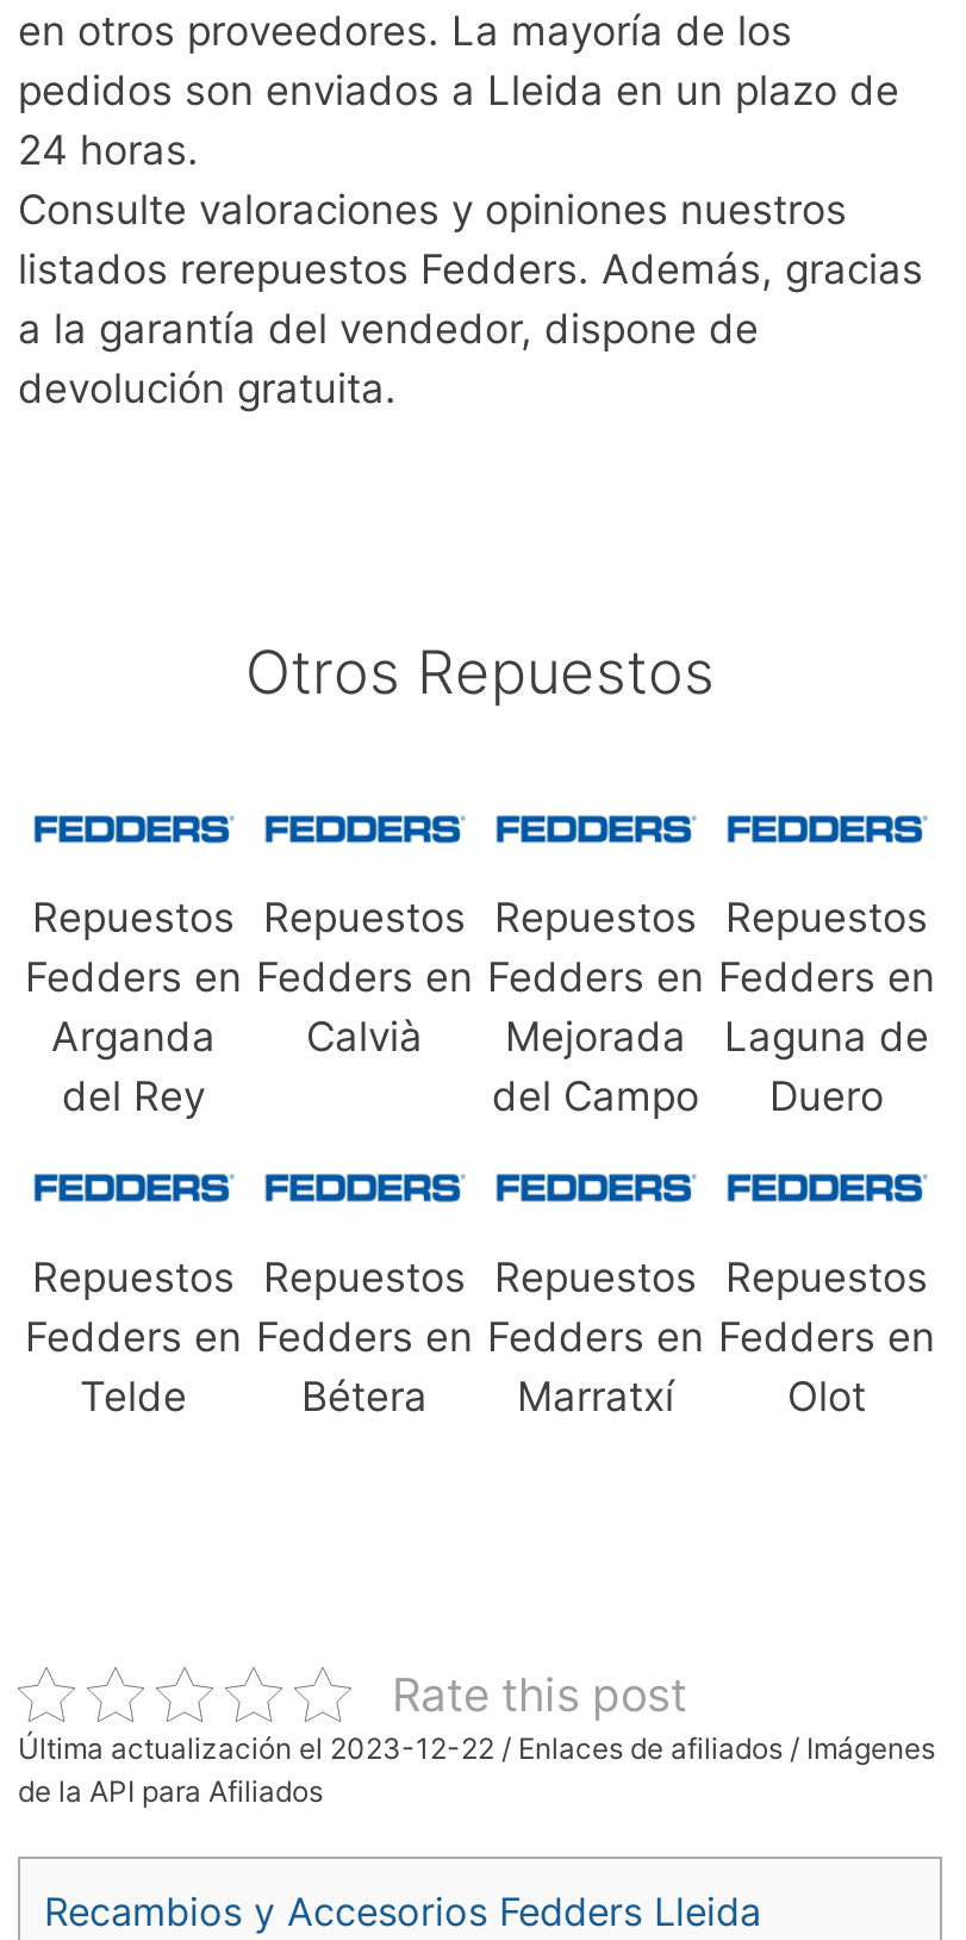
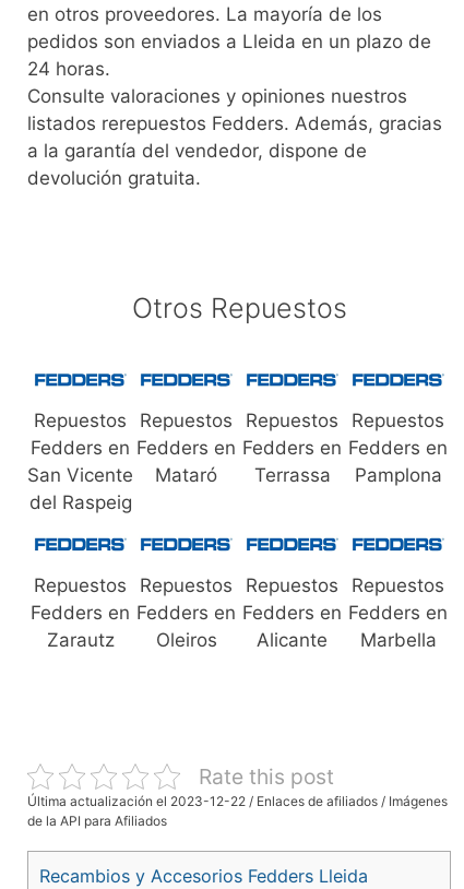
[51,1014,216,1121] Arganda | del Rey -> [27,465,133,514] San Vicente | del Raspeig
[306,1014,423,1062] Calvià -> [155,465,217,486] Mataró
[492,1014,699,1121] Mejorada | del Campo -> [254,465,330,486] Terrassa
[724,1014,929,1121] Laguna de | Duero -> [354,465,442,486] Pamplona
[80,1373,187,1420] Telde -> [46,629,114,651] Zarautz
[301,1373,428,1420] Bétera -> [156,629,217,651] Oleiros
[517,1373,674,1420] Marratxí -> [257,629,328,651] Alicante
[787,1373,866,1420] Olot -> [360,629,436,651] Marbella

